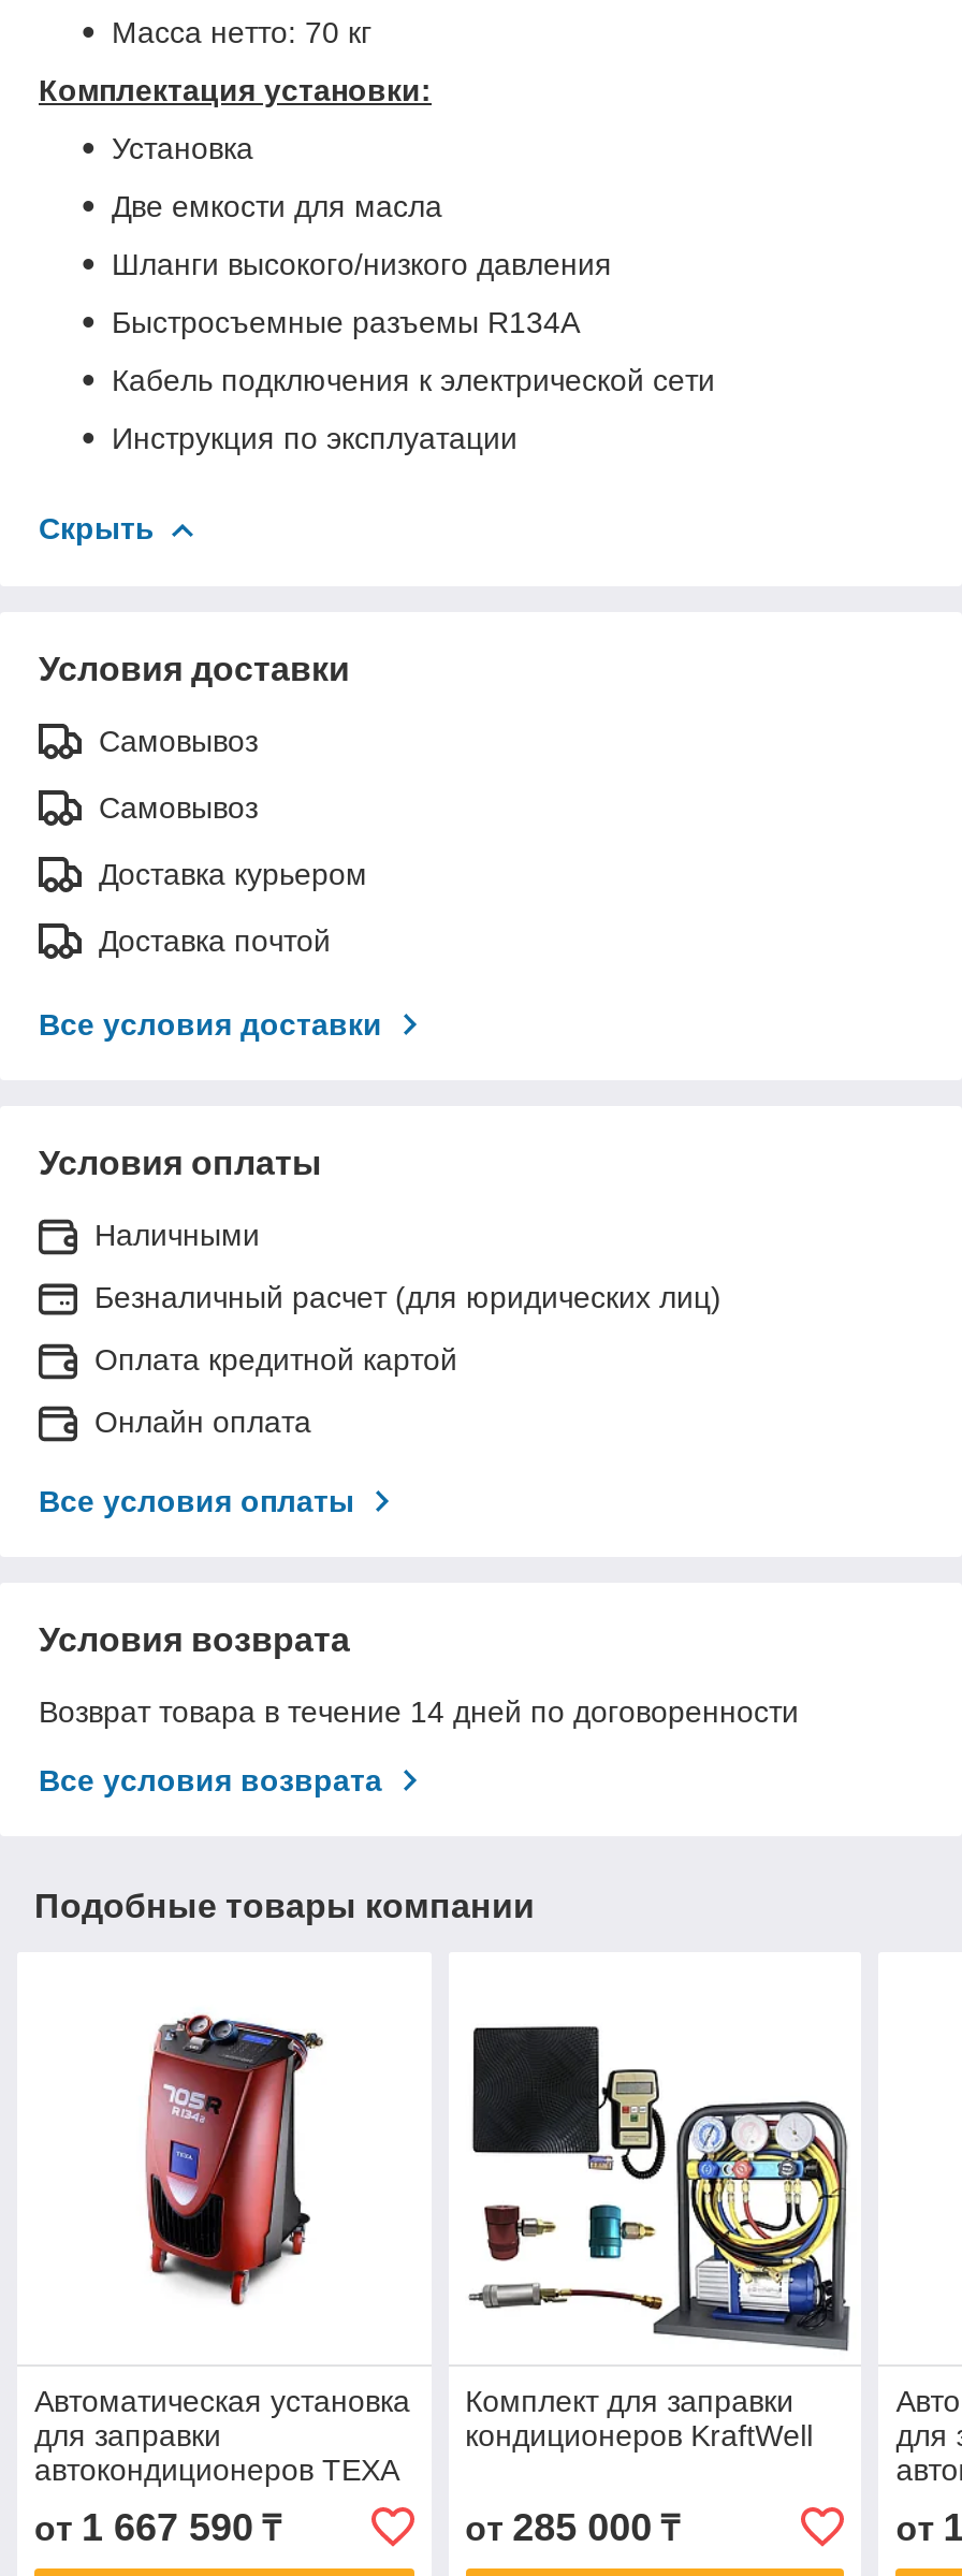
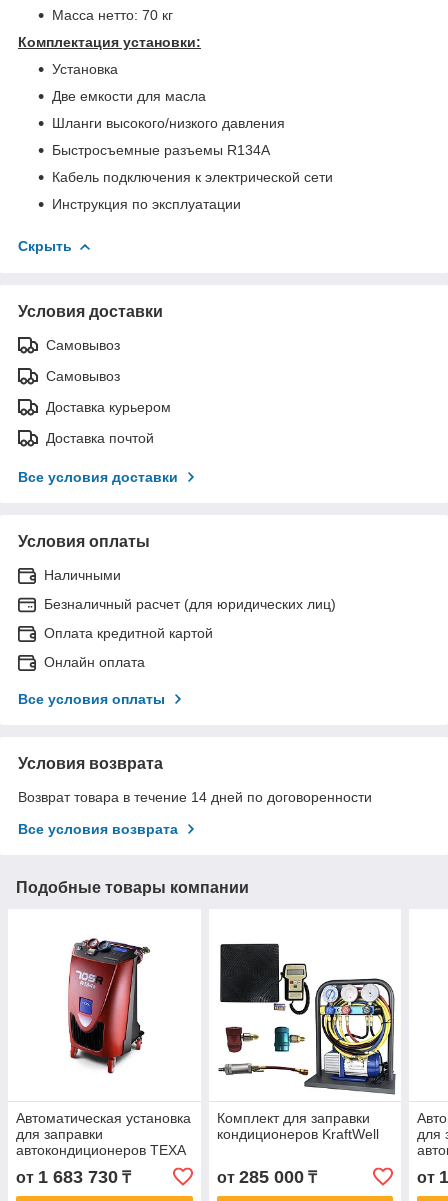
[34,2507,281,2550] от 1 667 590 ₸ -> [16,1167,131,1187] от 1 683 730 ₸

